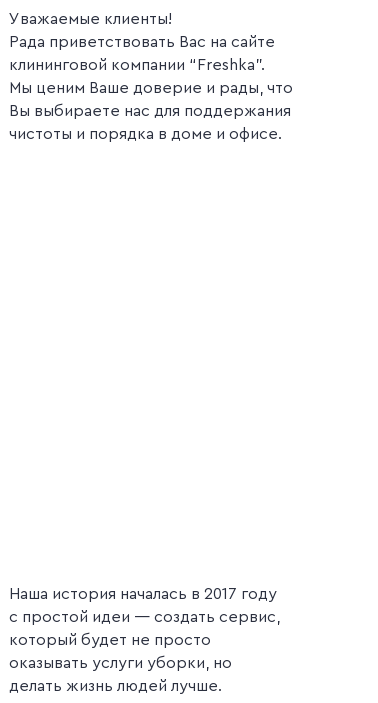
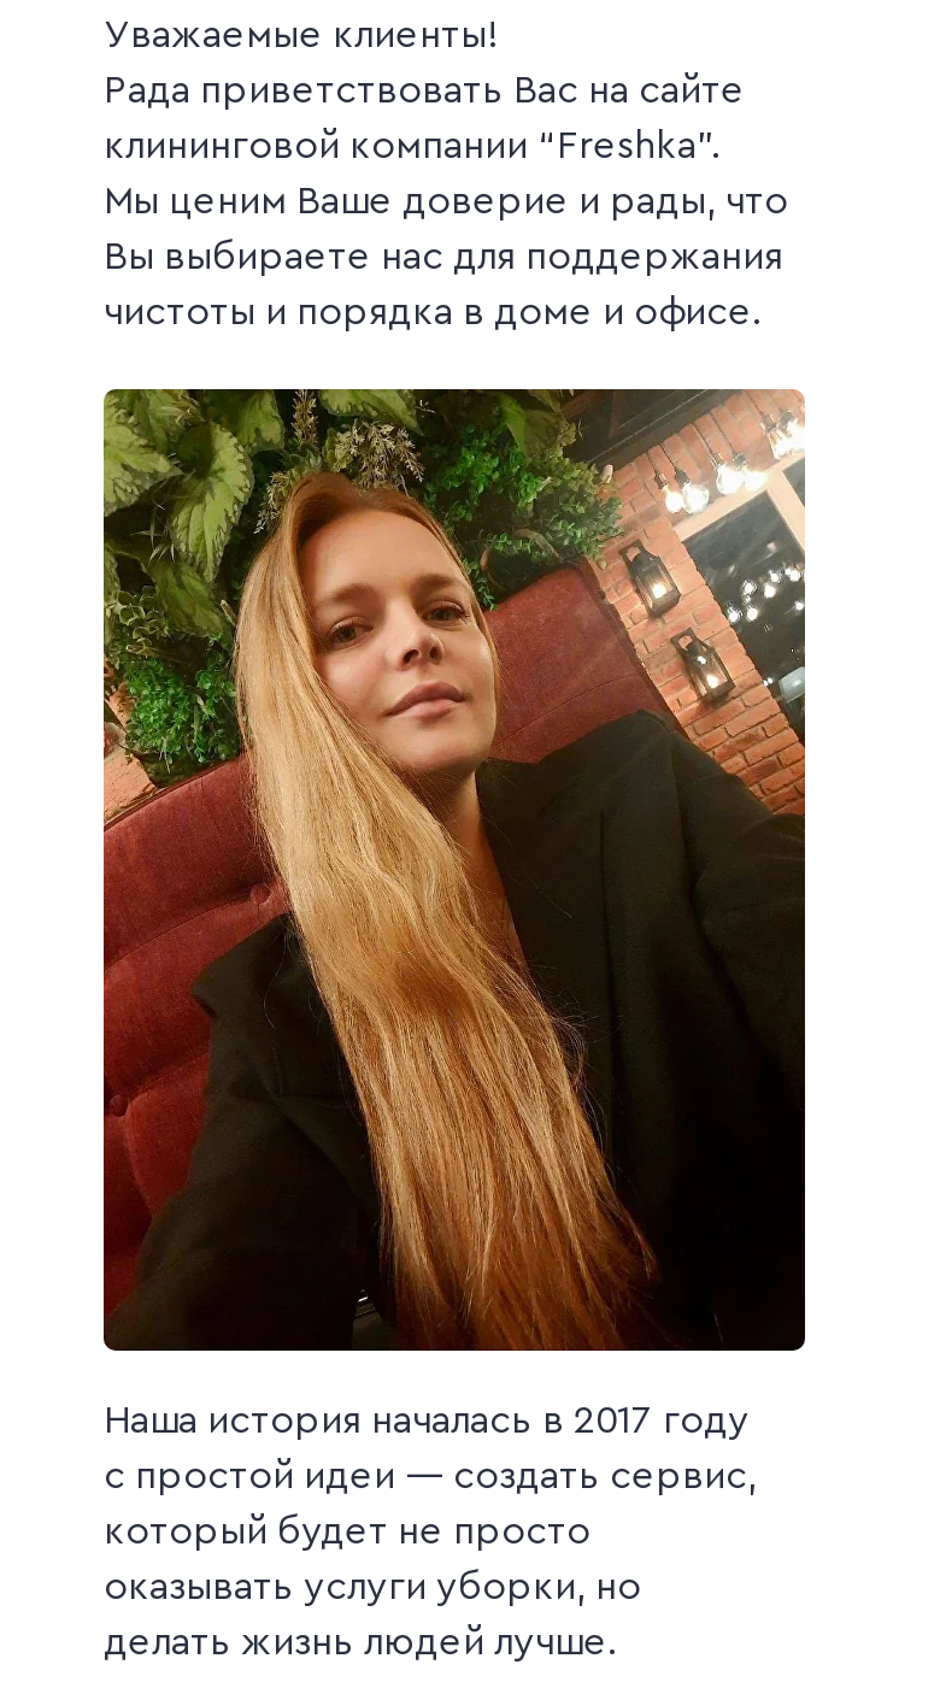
none -> [101,387,807,1353] [image]

